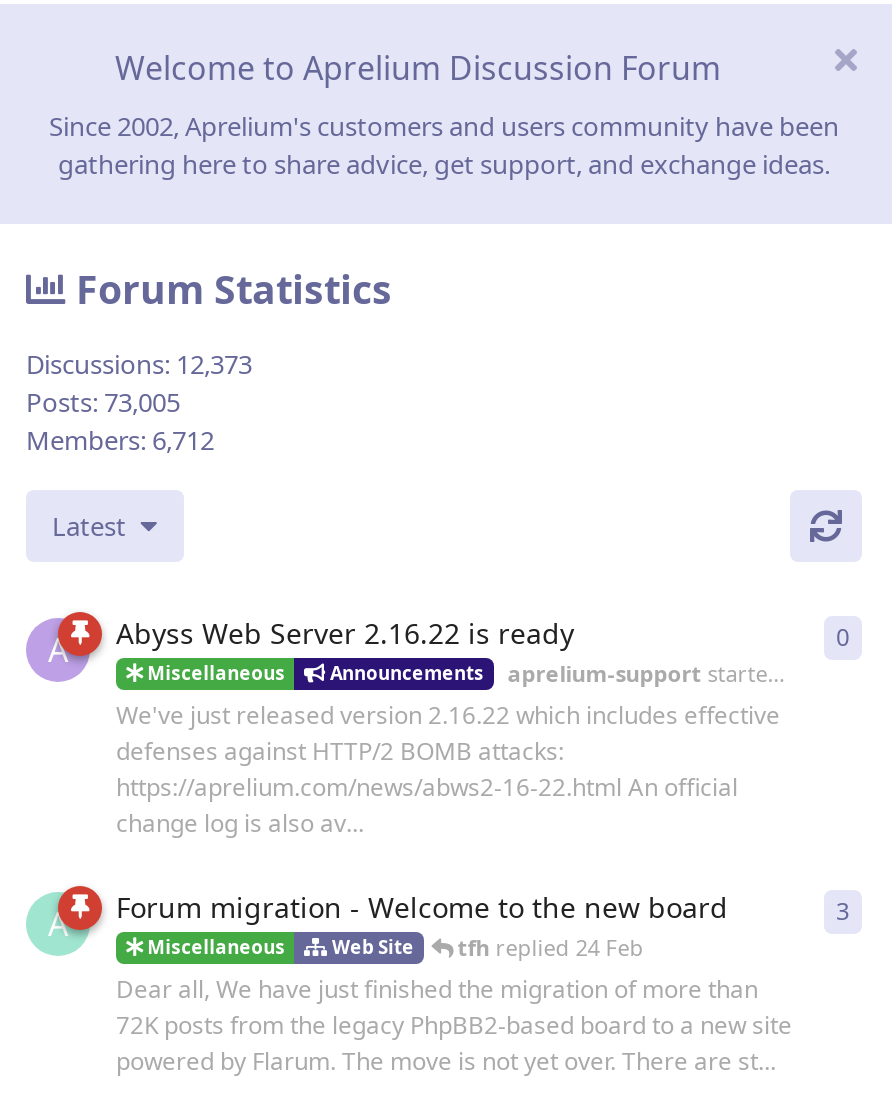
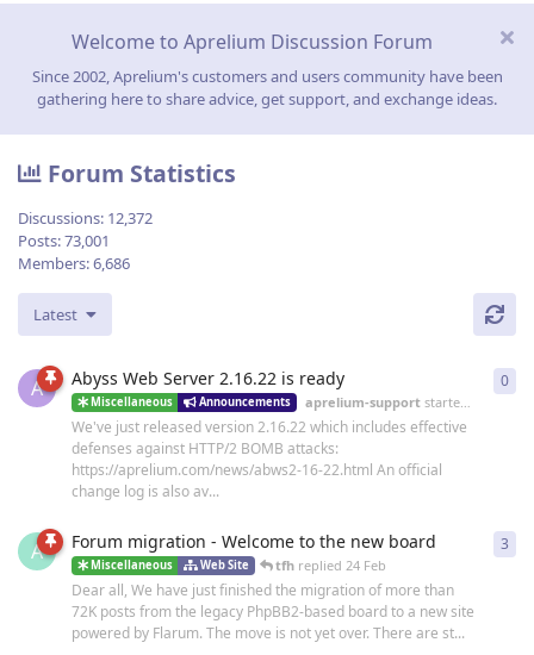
[26,346,252,382] Discussions: 12,373 -> [18,207,153,229] Discussions: 12,372
[26,384,180,420] Posts: 73,005 -> [18,230,110,252] Posts: 73,001
[26,422,214,458] Members: 6,712 -> [18,253,130,274] Members: 6,686

